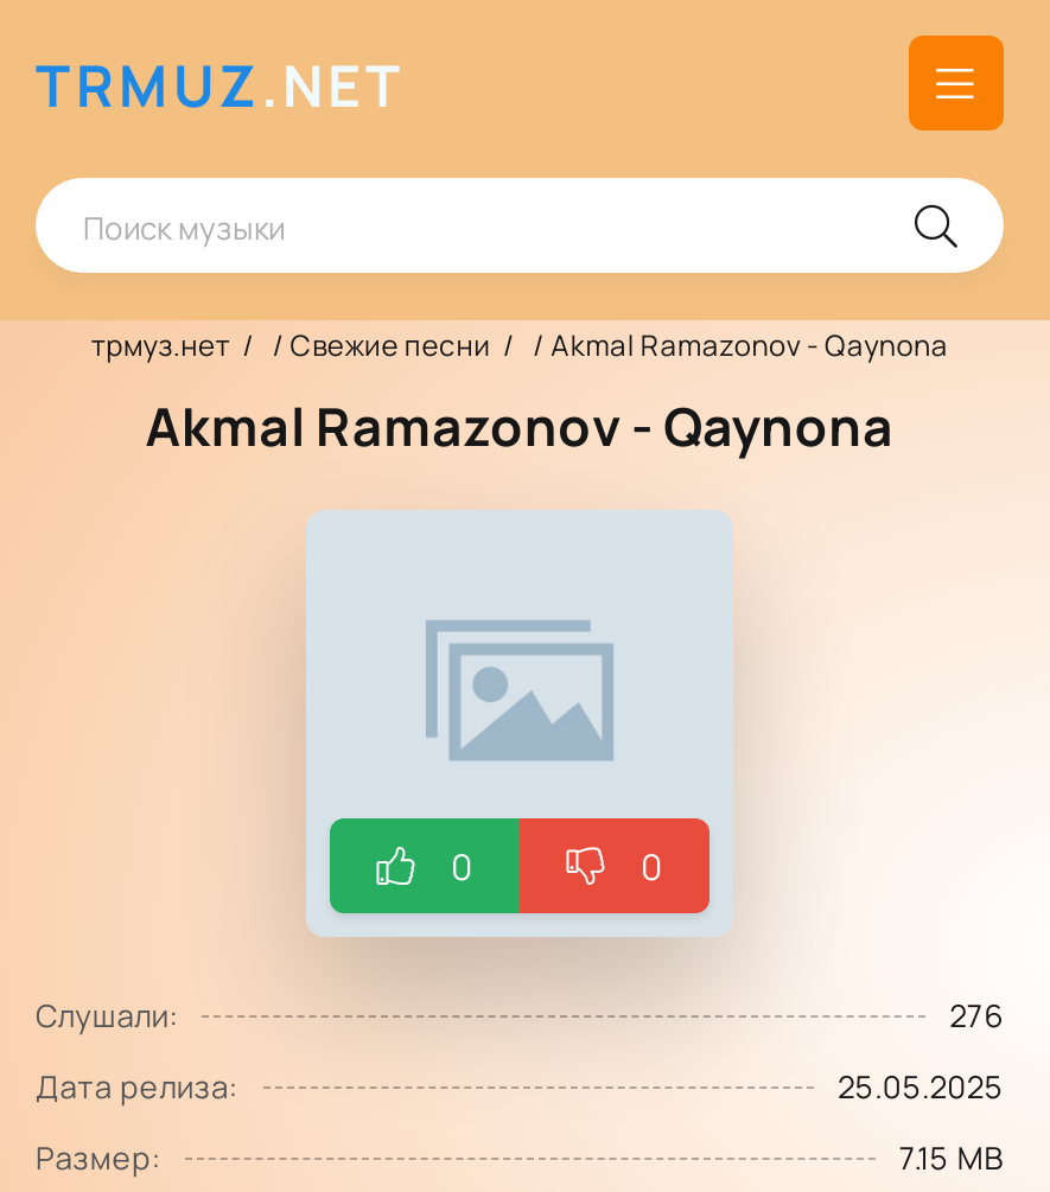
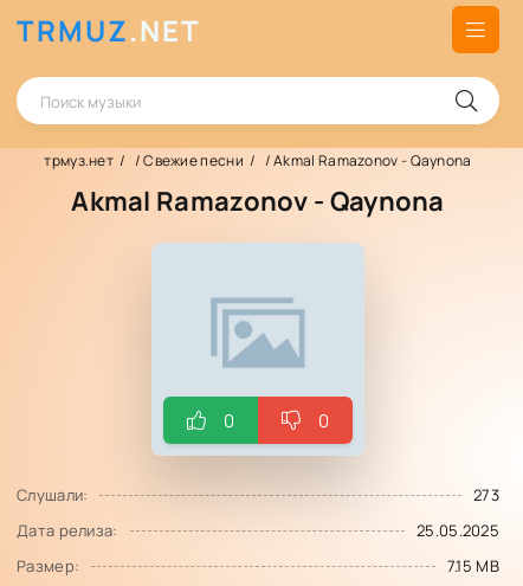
[949,994,1004,1037] 276 -> [473,484,499,505] 273

